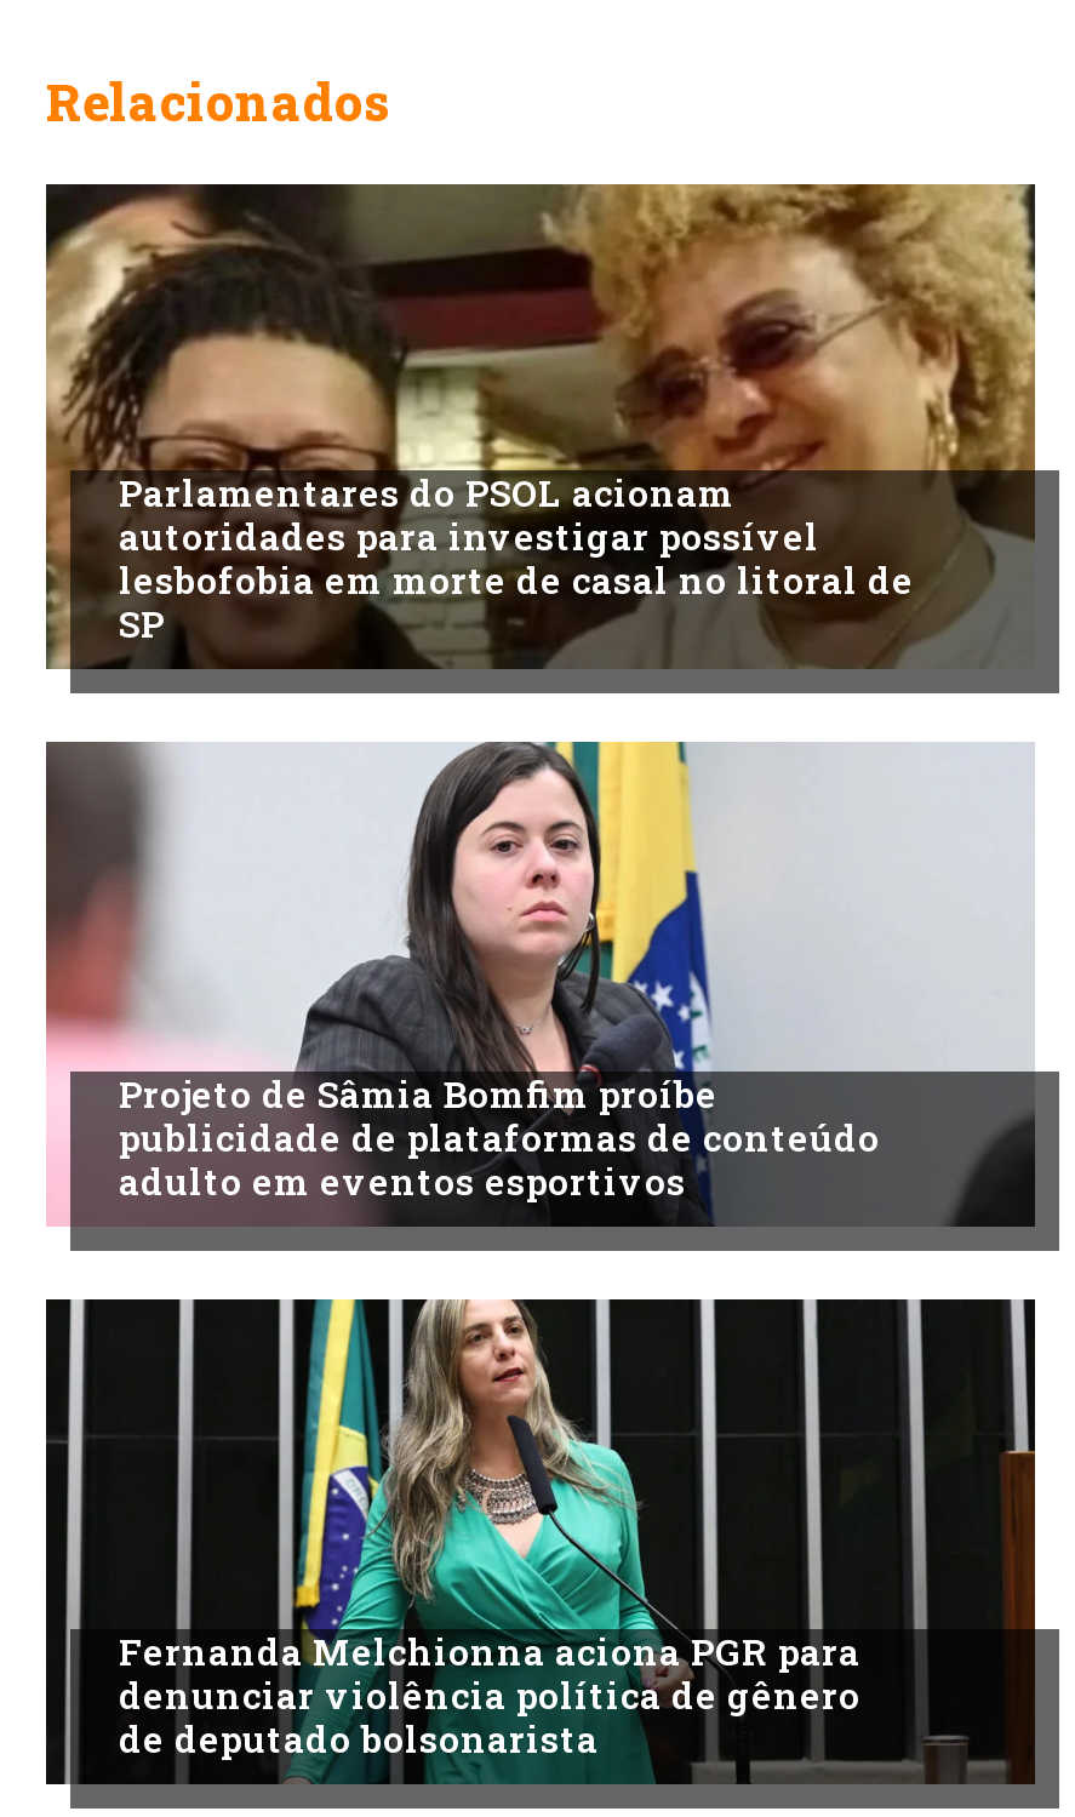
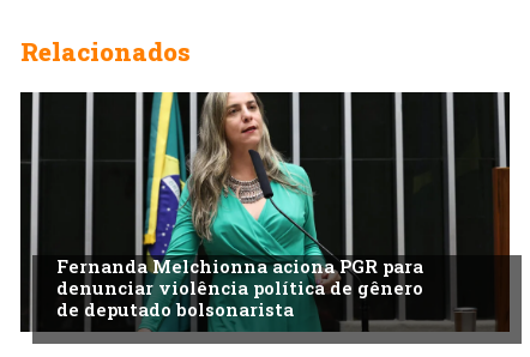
[44,182,1062,672] [image] | Parlamentares do PSOL acionam | autoridades para investigar possível | lesbofobia em morte de casal no litoral de | SP -> none
[44,739,1062,1253] [image] | Projeto de Sâmia Bomfim proíbe | publicidade de plataformas de conteúdo | adulto em eventos esportivos -> none

